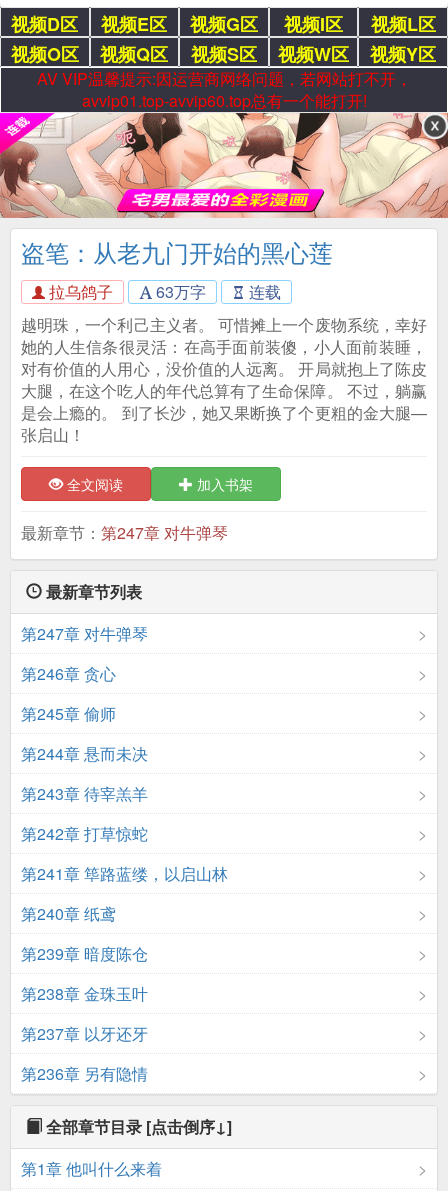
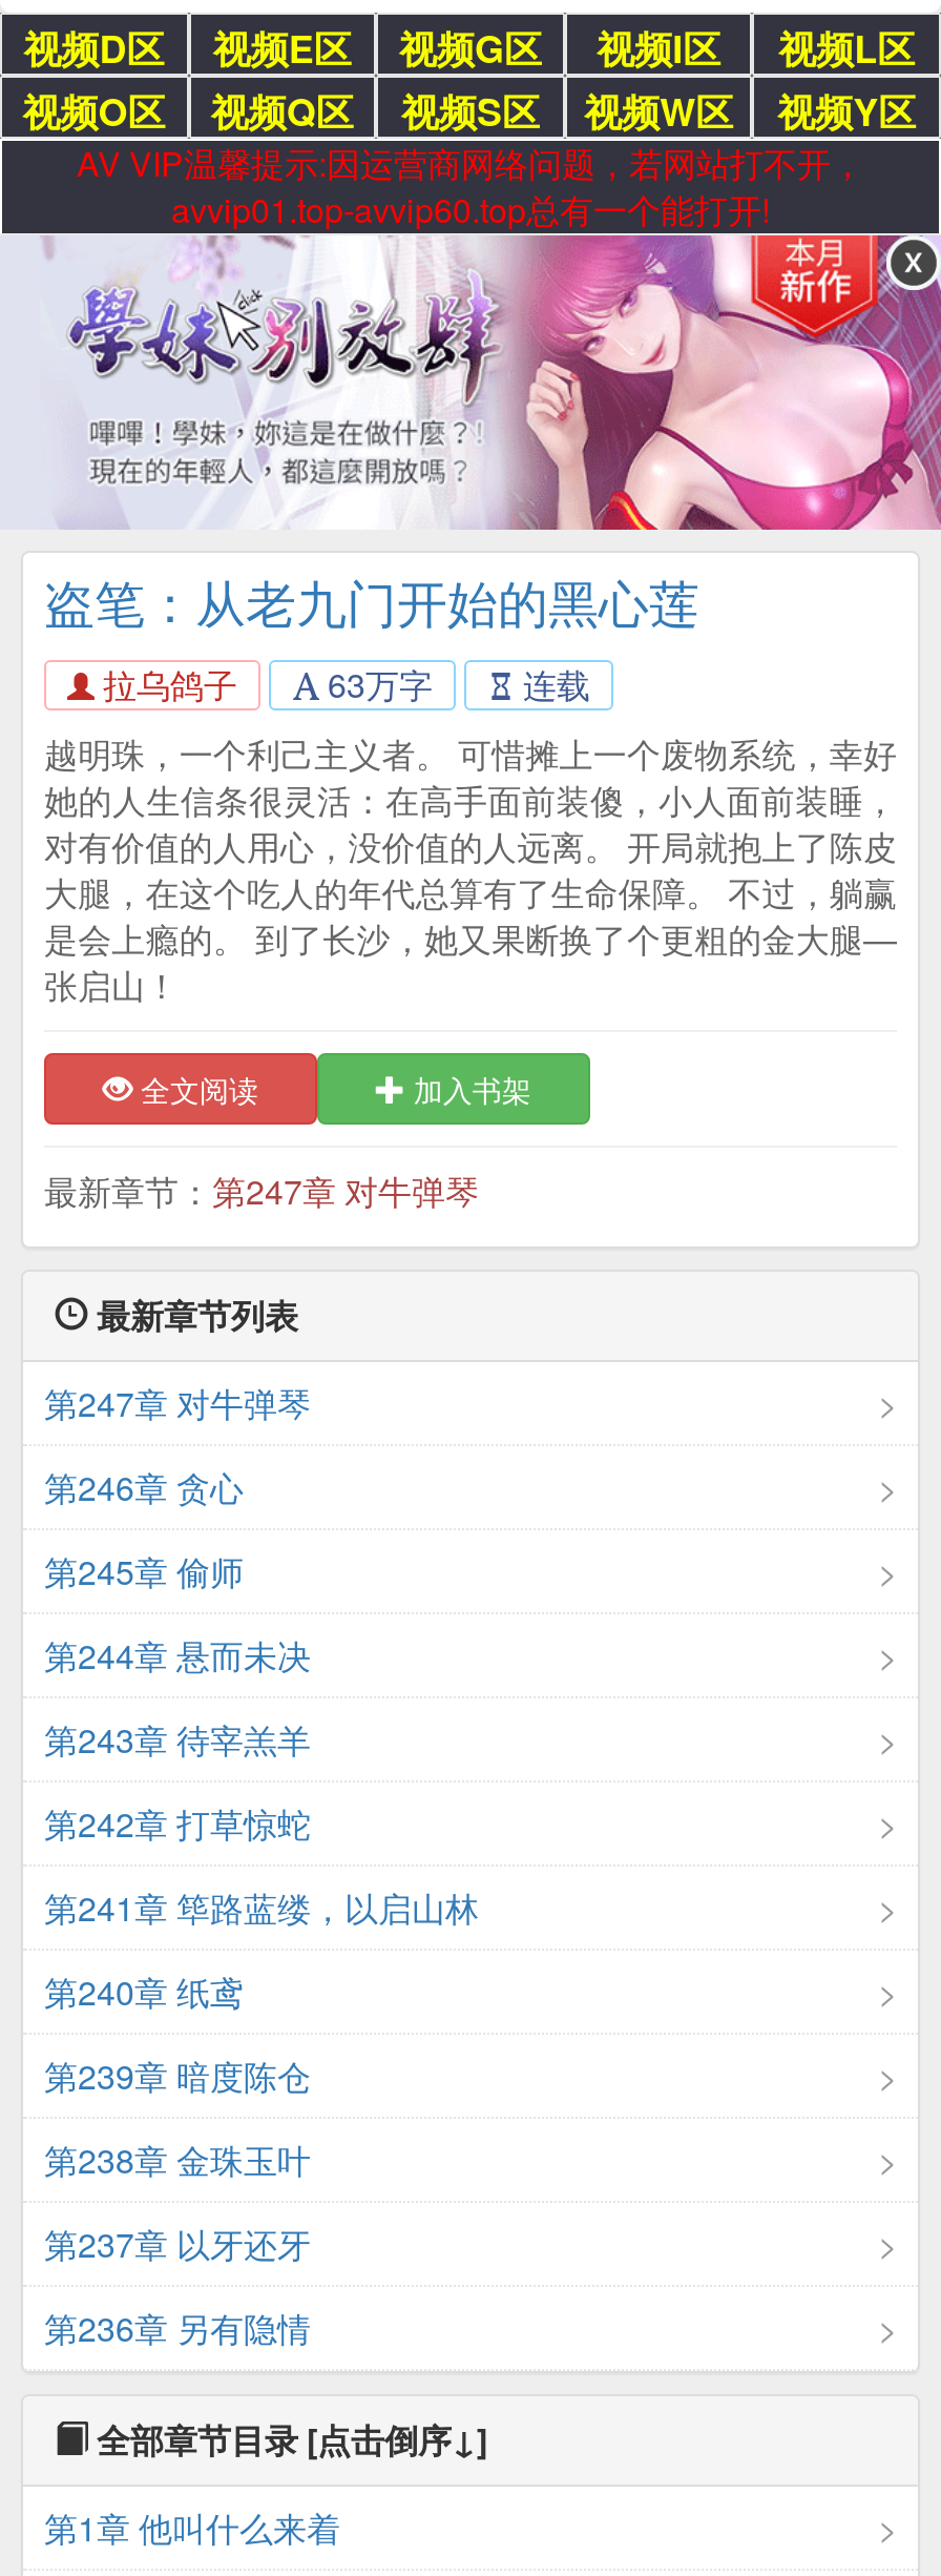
[3,112,445,219] [image] -> [6,233,935,532] [image]

